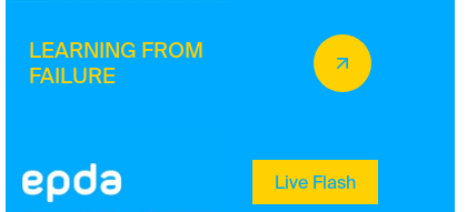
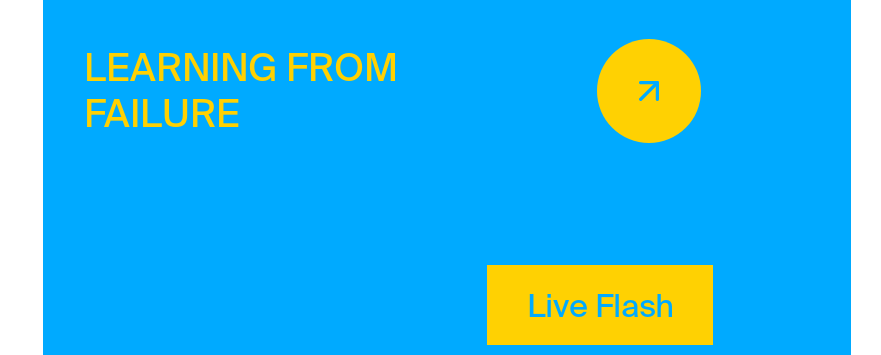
[21,162,122,203] [image] -> none

